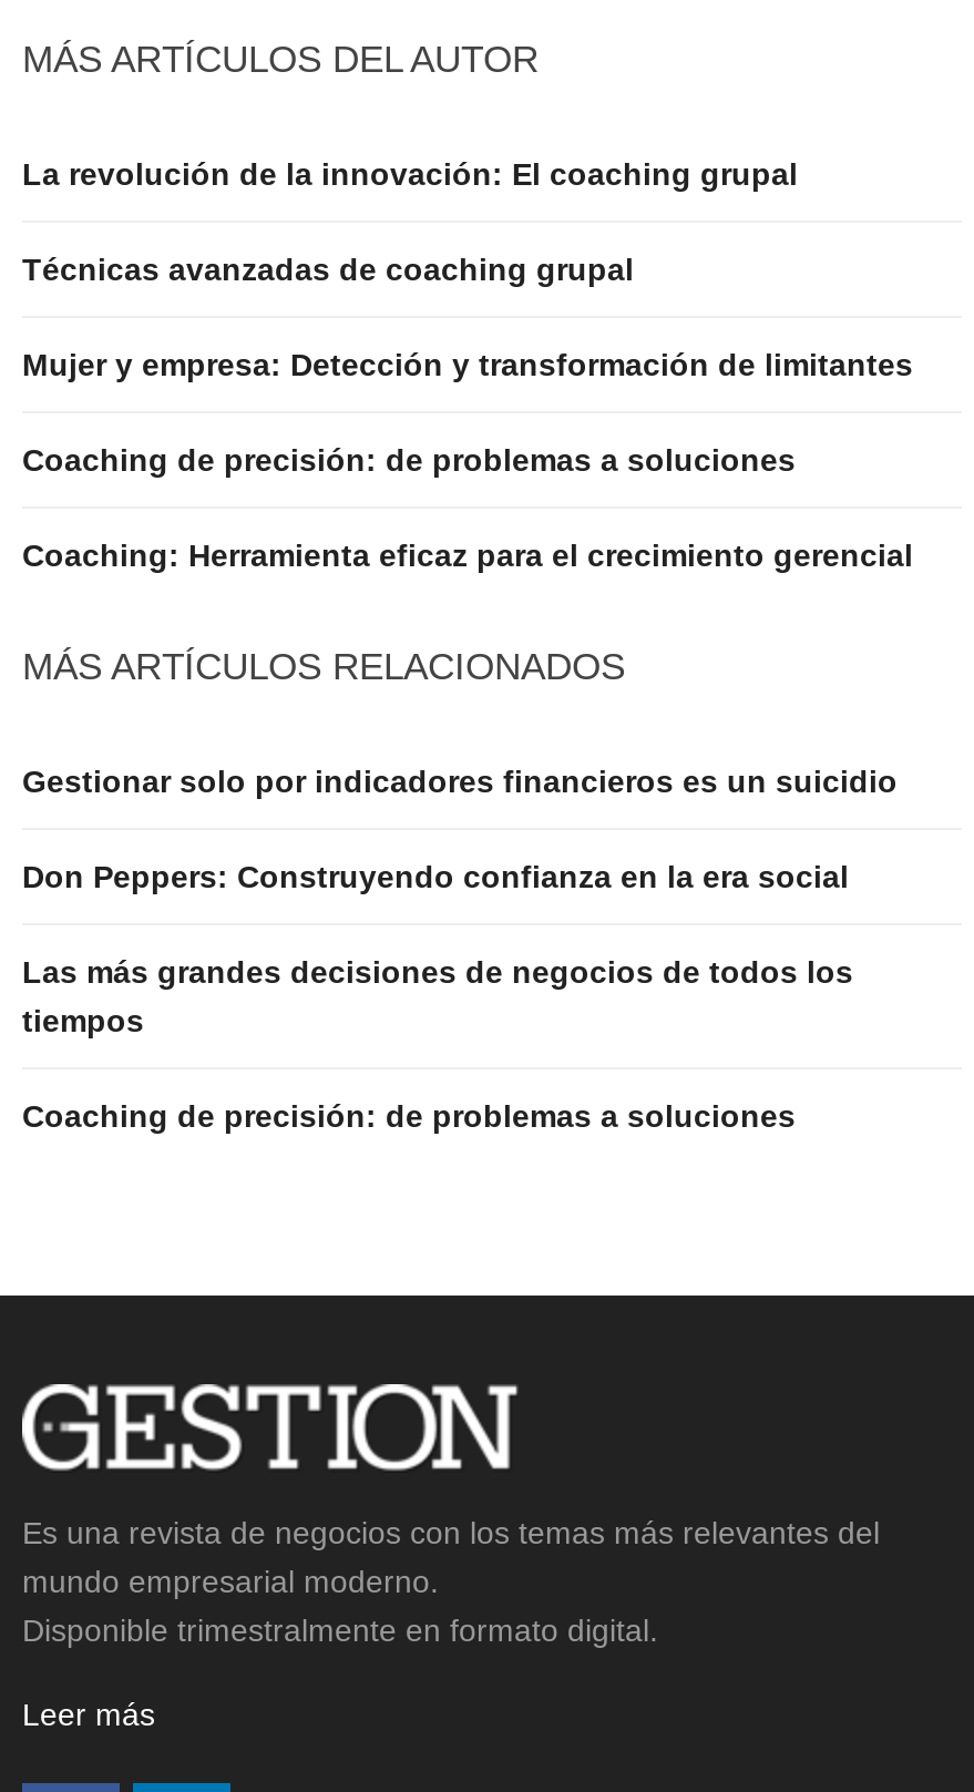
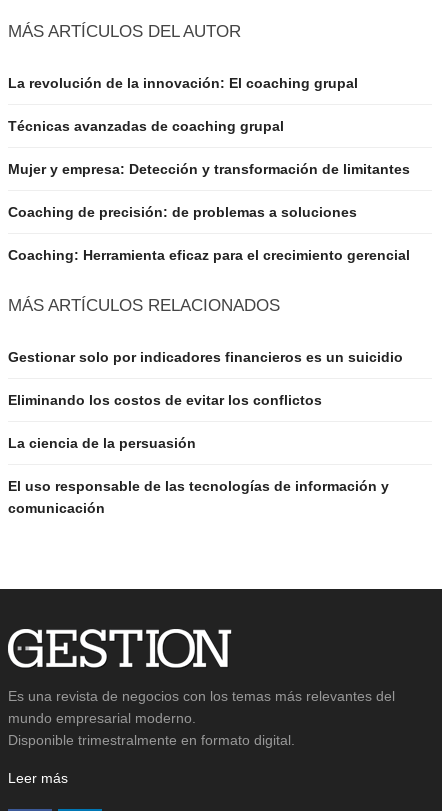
[22,858,849,893] Don Peppers: Construyendo confianza en la era social -> [8,391,322,407] Eliminando los costos de evitar los conflictos
[22,953,853,1037] Las más grandes decisiones de negocios de todos los | tiempos -> [8,434,196,450] La ciencia de la persuasión
[22,1097,796,1133] Coaching de precisión: de problemas a soluciones -> [8,477,389,515] El uso responsable de las tecnologías de información y | comunicación

